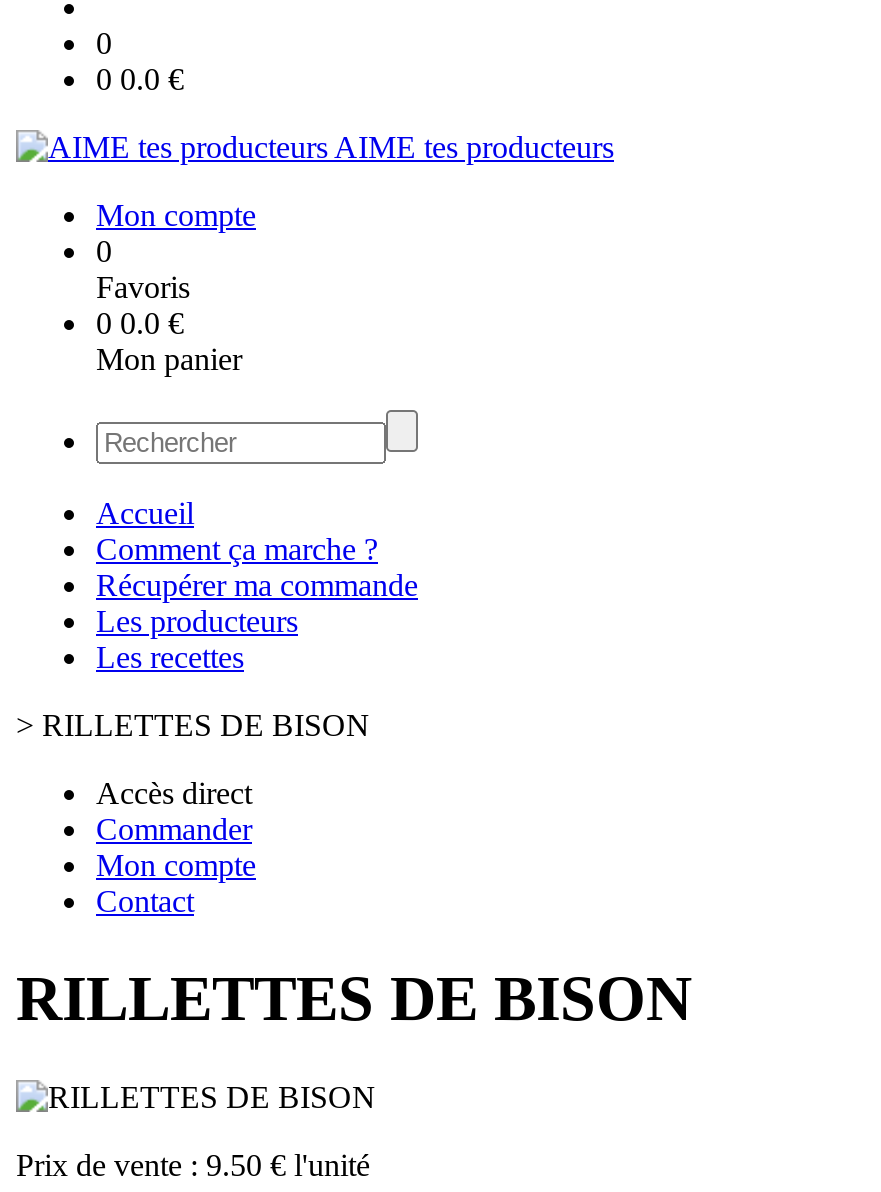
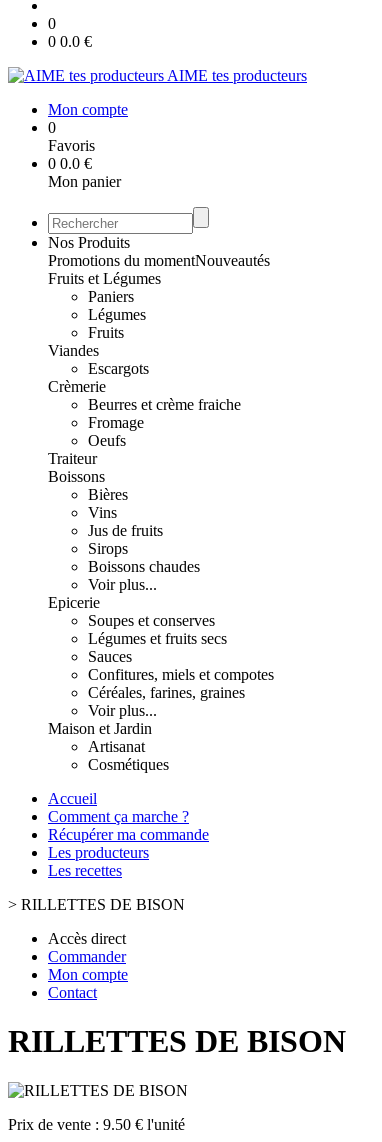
none -> [48,234,274,773] Nos Produits | Promotions du momentNouveautés | Fruits et Légumes | Paniers | Légumes | Fruits | Viandes | Escargots | Crèmerie | Beurres et crème fraiche | Fromage | Oeufs | Traiteur | Boissons | Bières | Vins | Jus de fruits | Sirops | Boissons chaudes | Voir plus... | Epicerie | Soupes et conserves | Légumes et fruits secs | Sauces | Confitures, miels et compotes | Céréales, farines, graines | Voir plus... | Maison et Jardin | Artisanat | Cosmétiques

